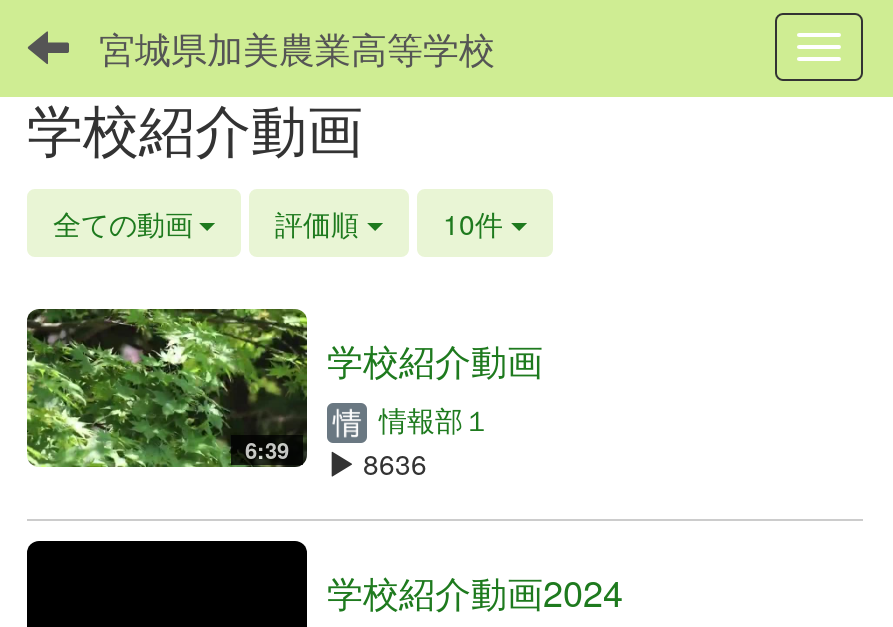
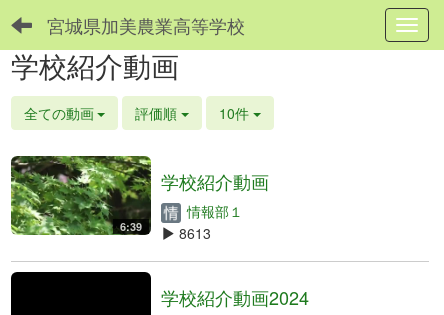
[355,444,427,484] 8636 -> [175,223,211,243] 8613

